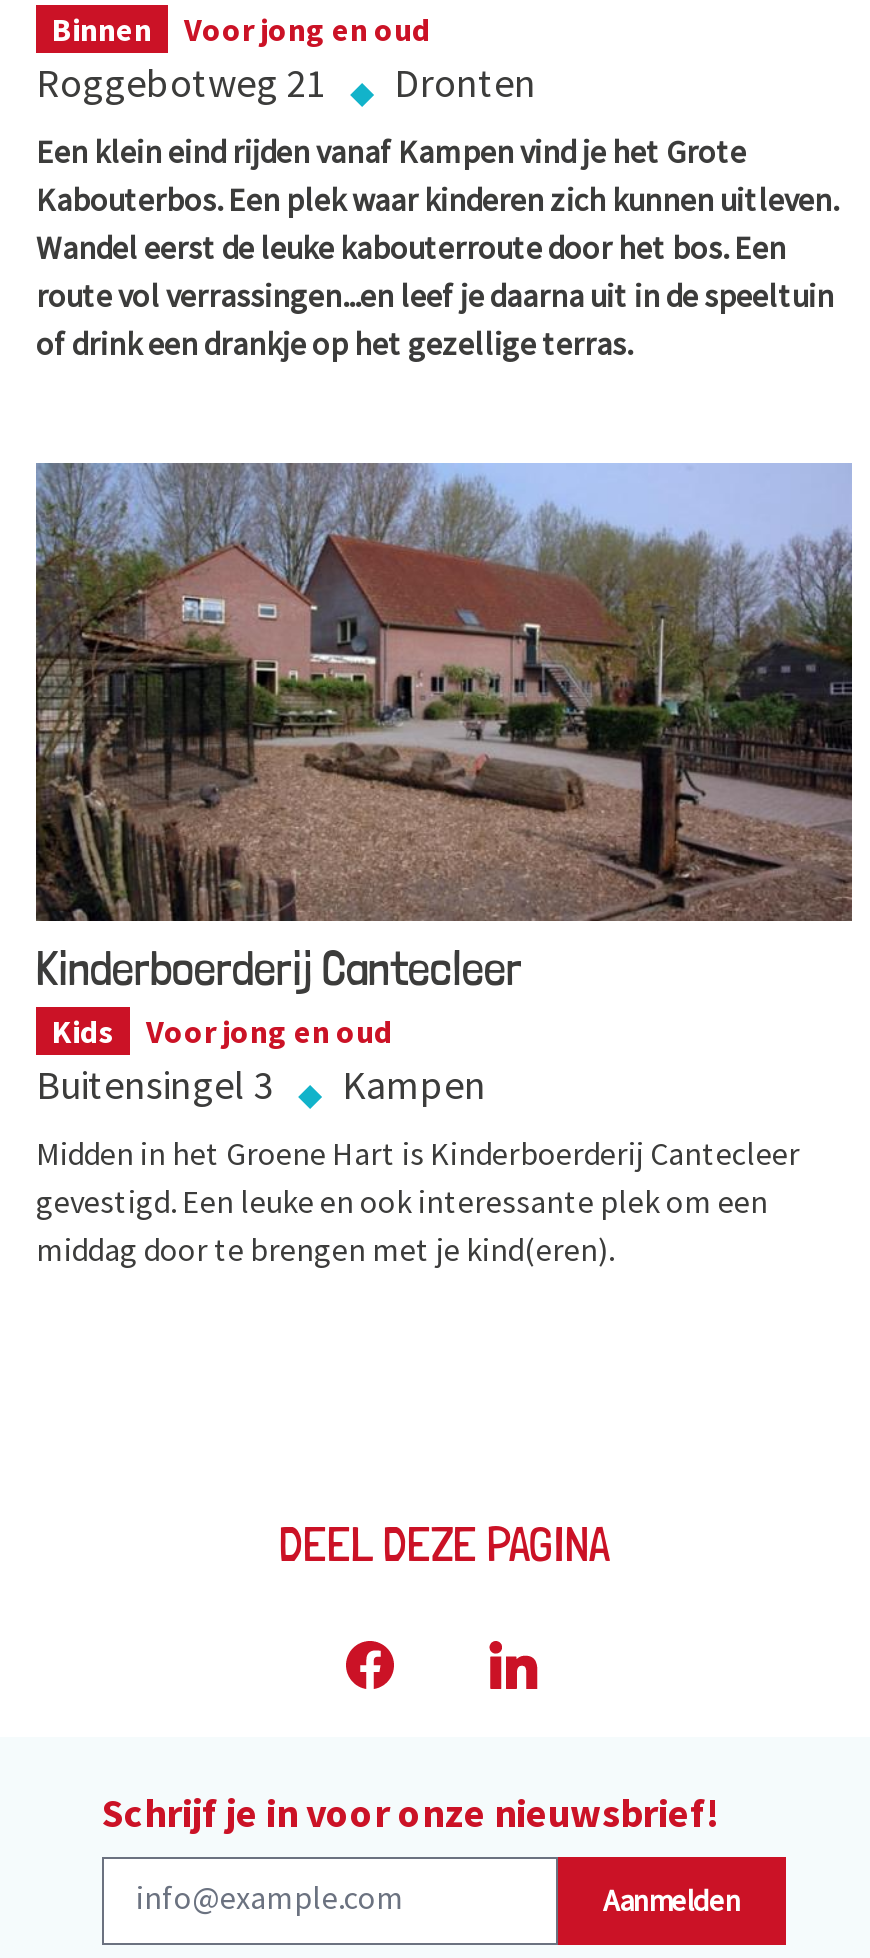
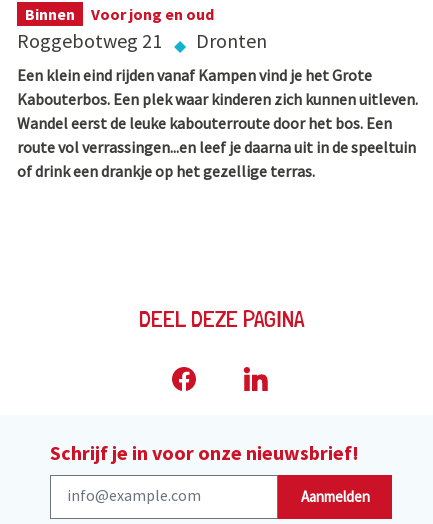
[34,460,854,1269] [image] | Kinderboerderij Cantecleer | Kids | Voor jong en oud | Buitensingel 3 | Kampen | Midden in het Groene Hart is Kinderboerderij Cantecleer | gevestigd. Een leuke en ook interessante plek om een | middag door te brengen met je kind(eren). -> none

